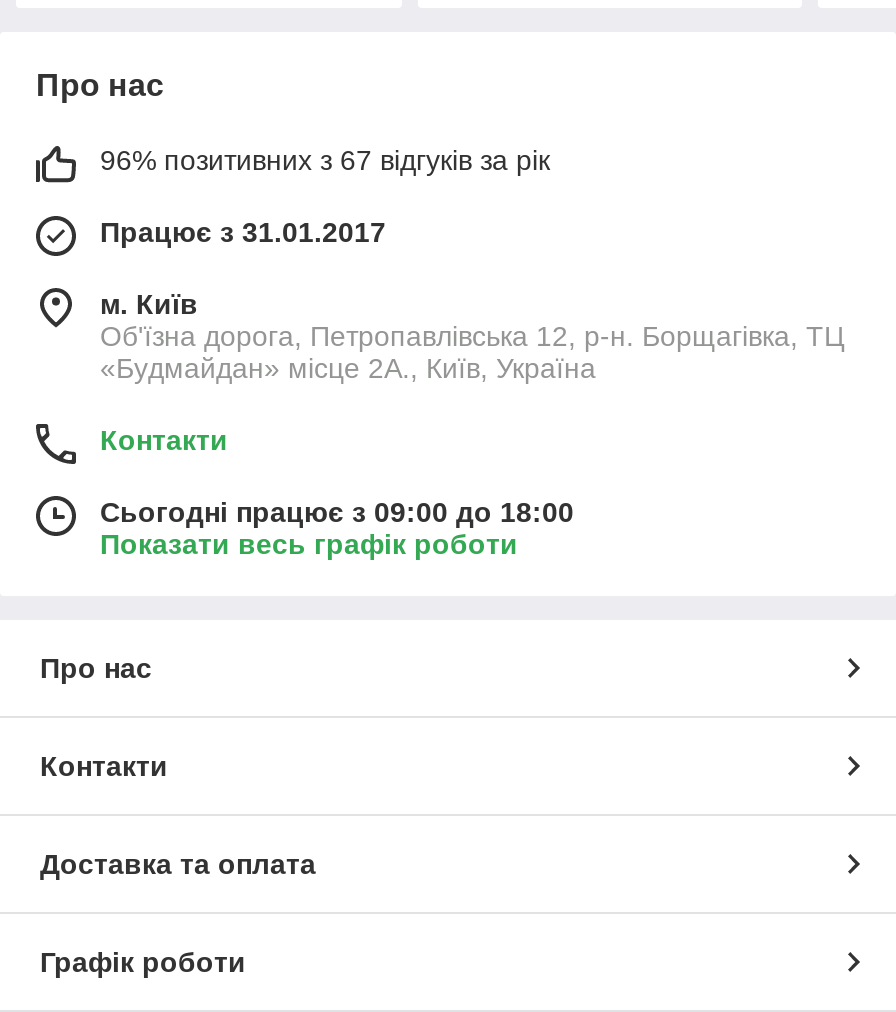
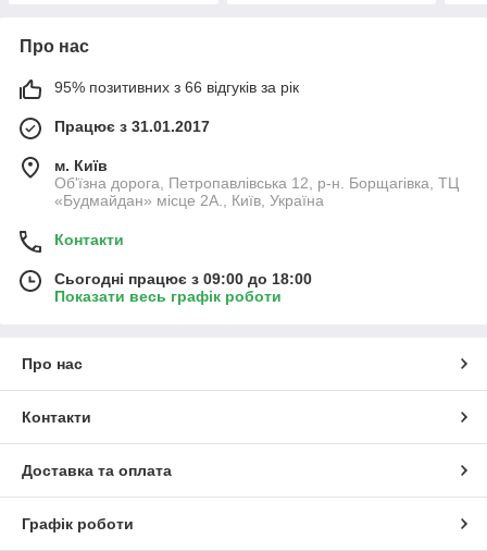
[100,144,550,176] 96% позитивних з 67 відгуків за рік -> [54,78,299,96] 95% позитивних з 66 відгуків за рік

